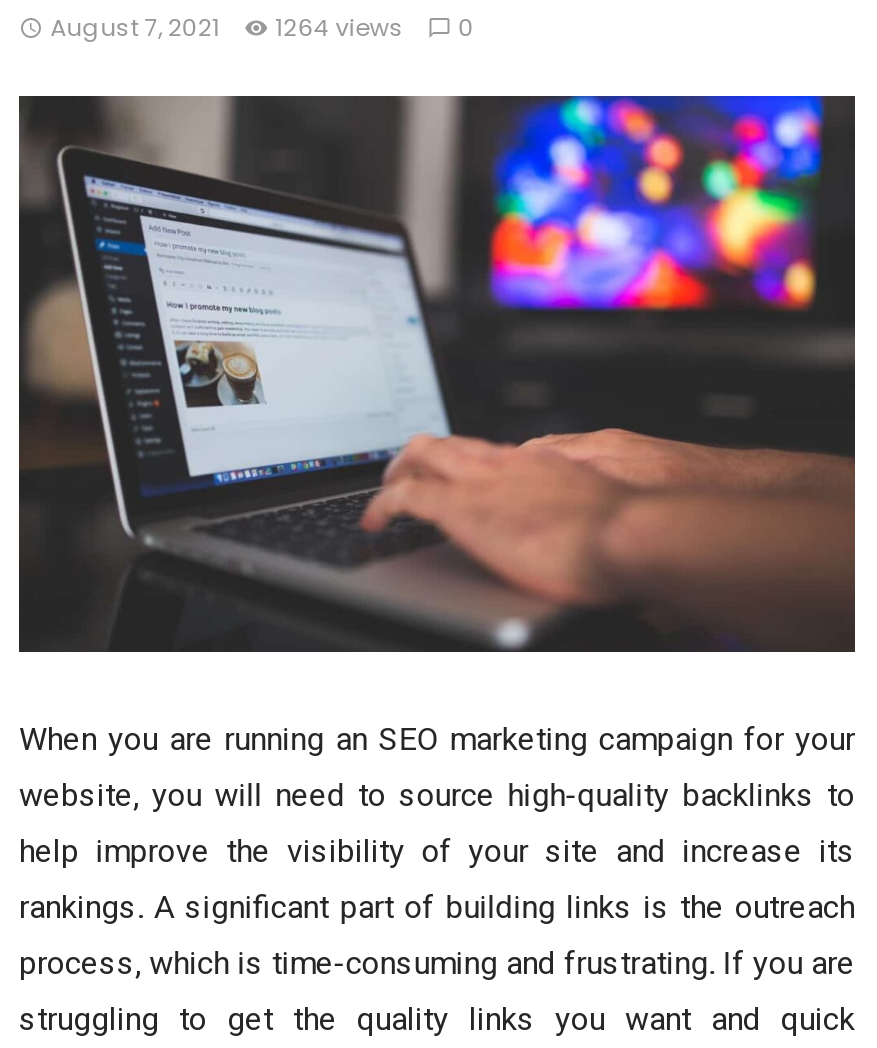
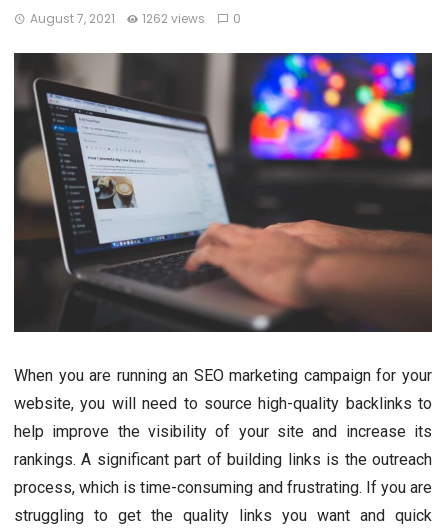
[50,10,475,44] August 7, 2021 1264 views 0 -> [30,10,241,27] August 7, 2021 1262 views 0

